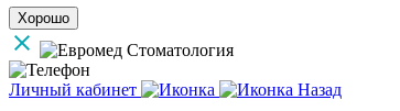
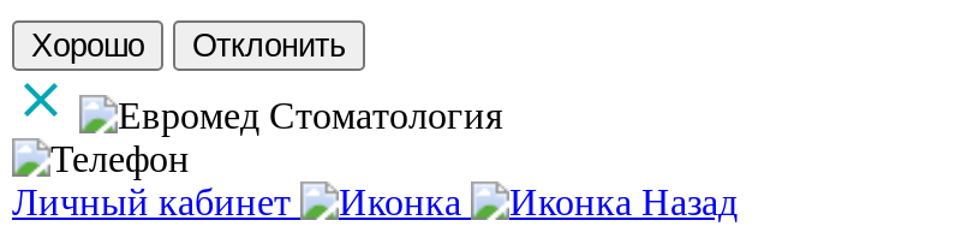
none -> [192,27,346,63] Отклонить

